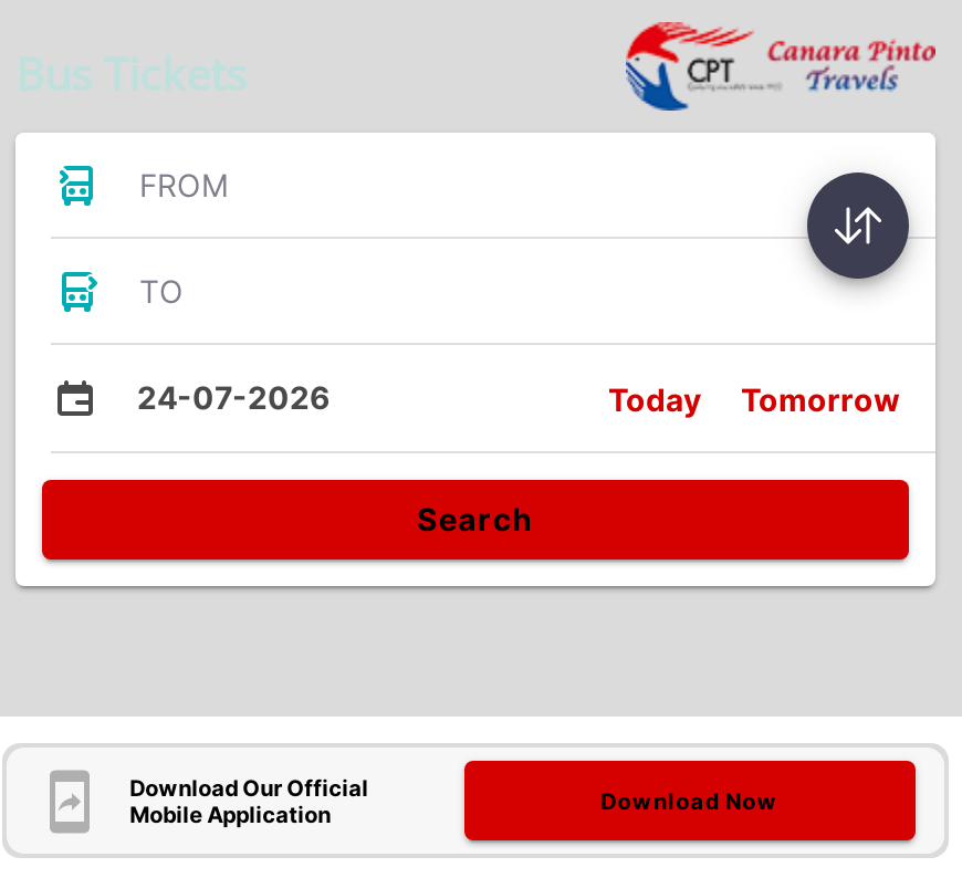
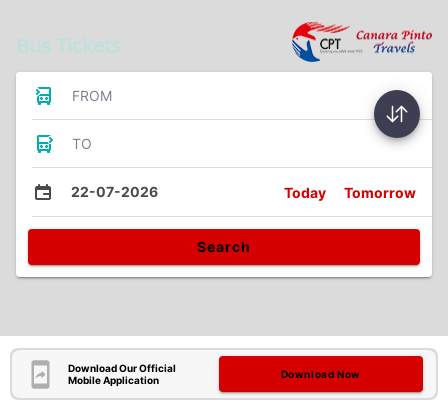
[137,378,330,416] 24-07-2026 -> [71,183,158,200] 22-07-2026

